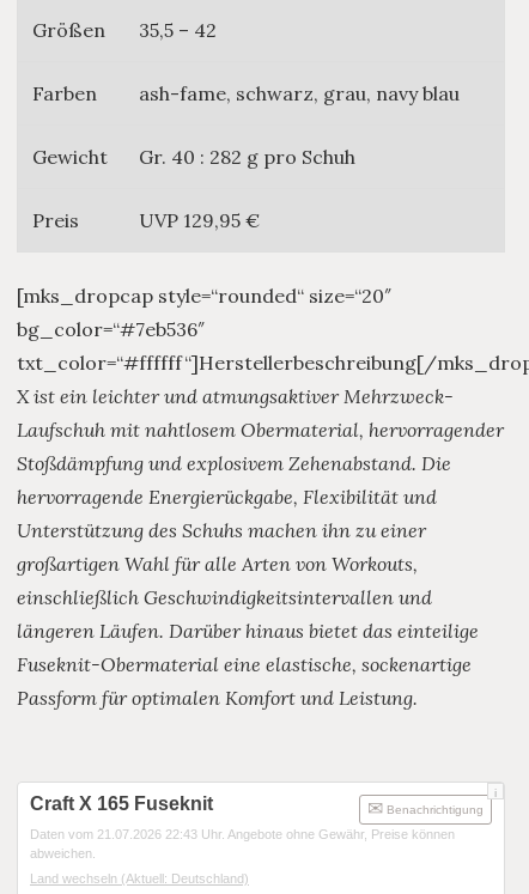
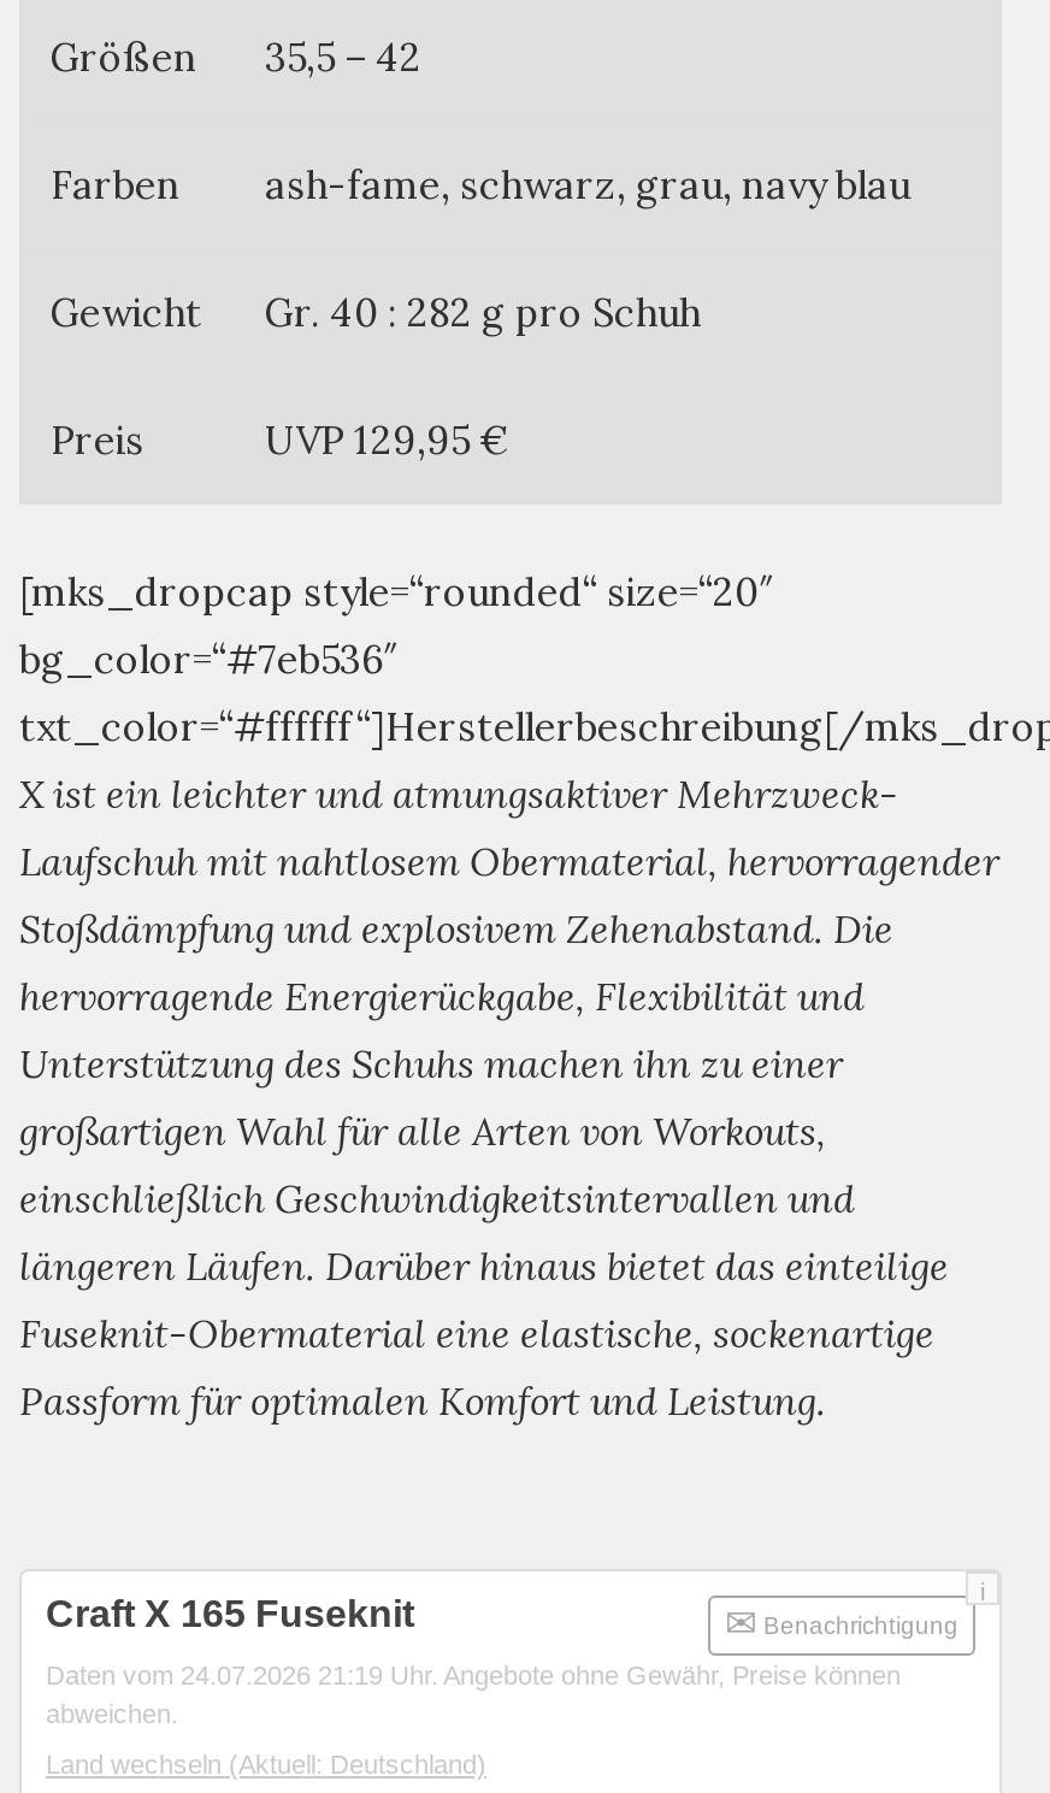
[30,827,455,841] Daten vom 21.07.2026 22:43 Uhr. Angebote ohne Gewähr, Preise können -> [46,1660,901,1688] Daten vom 24.07.2026 21:19 Uhr. Angebote ohne Gewähr, Preise können

